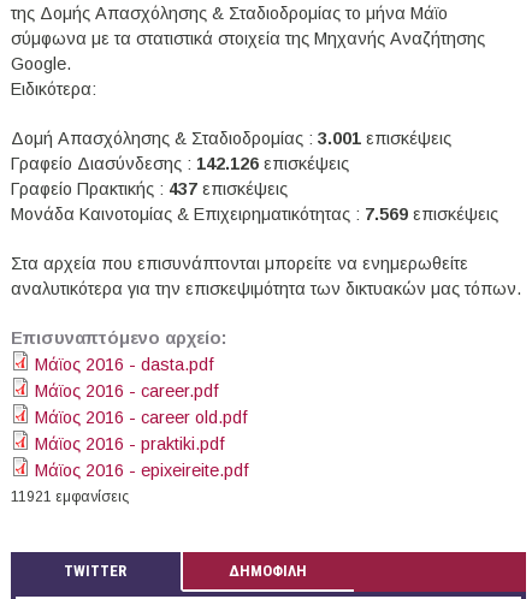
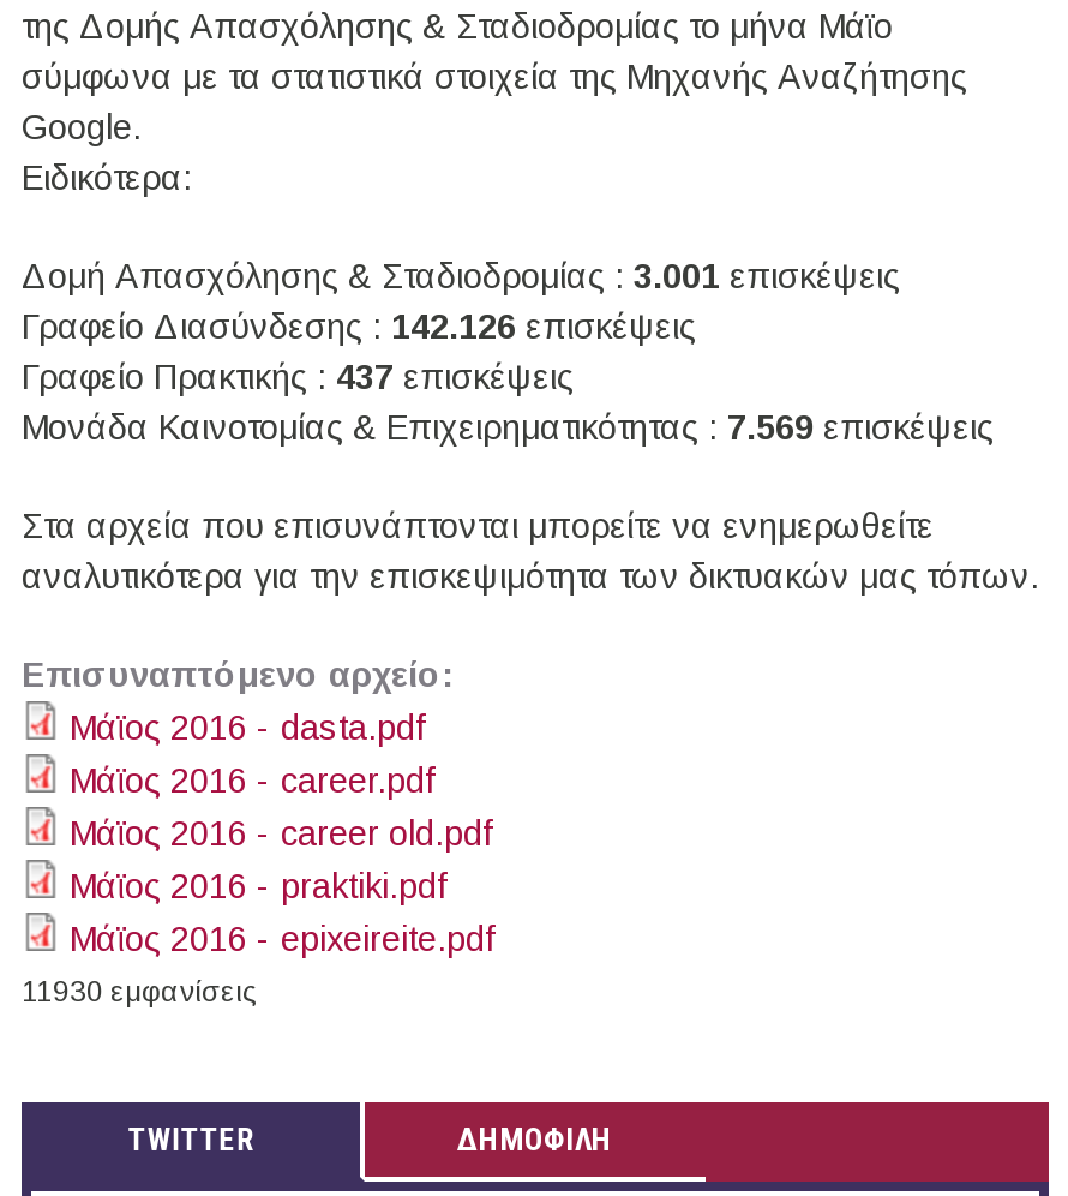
[11,488,129,505] 11921 εμφανίσεις -> [22,975,257,1008] 11930 εμφανίσεις

